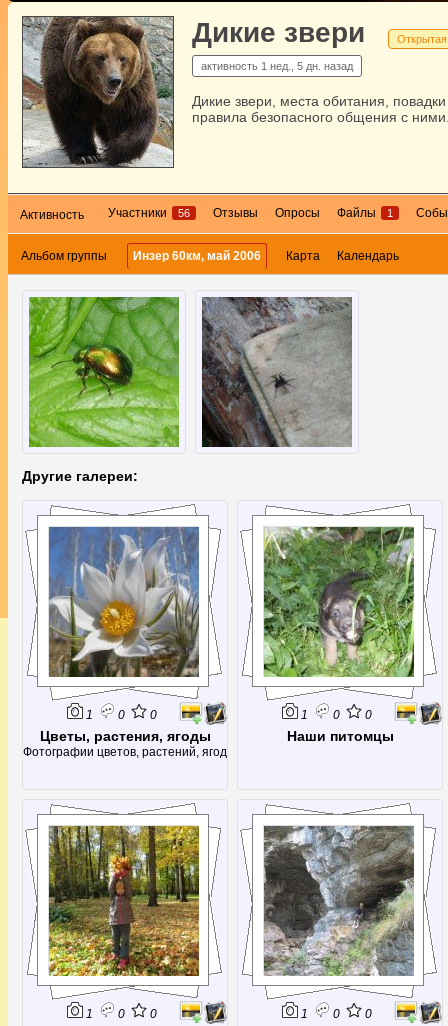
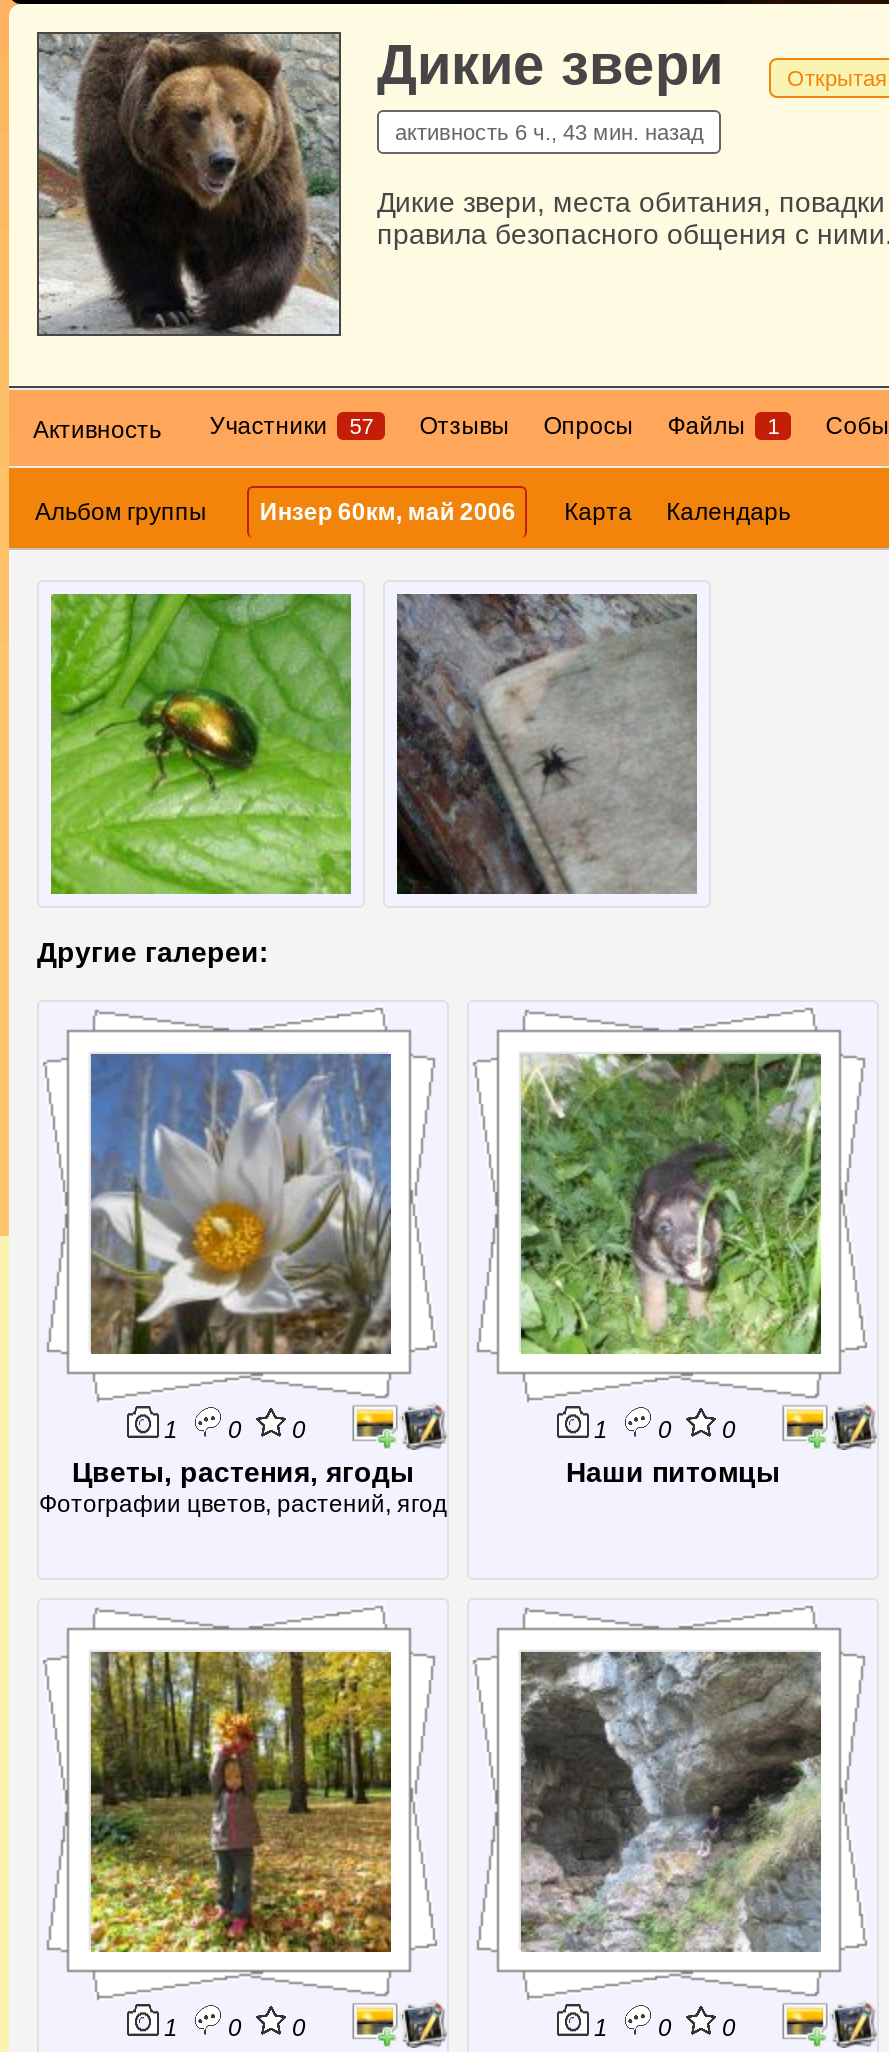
[201,60,353,72] активность 1 нед., 5 дн. назад -> [395,120,703,144] активность 6 ч., 43 мин. назад
[178,207,190,219] 56 -> [349,414,373,438] 57

